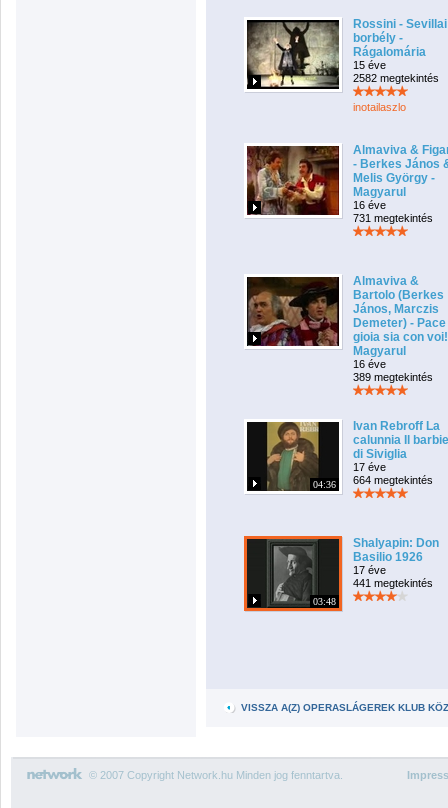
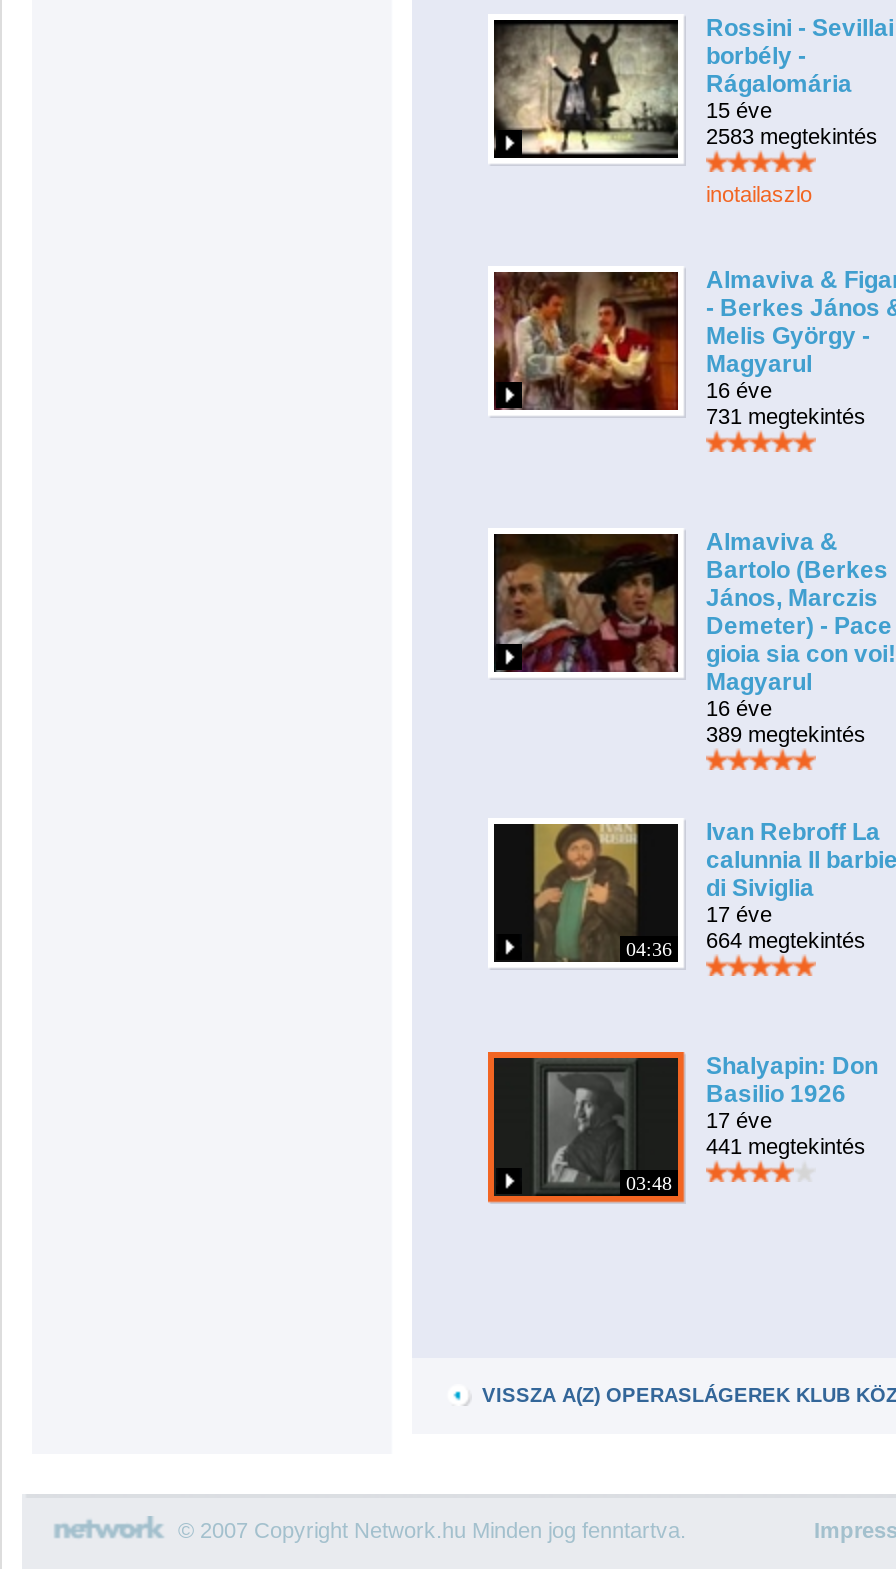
[353,72,439,84] 2582 megtekintés -> [706,124,878,148] 2583 megtekintés

